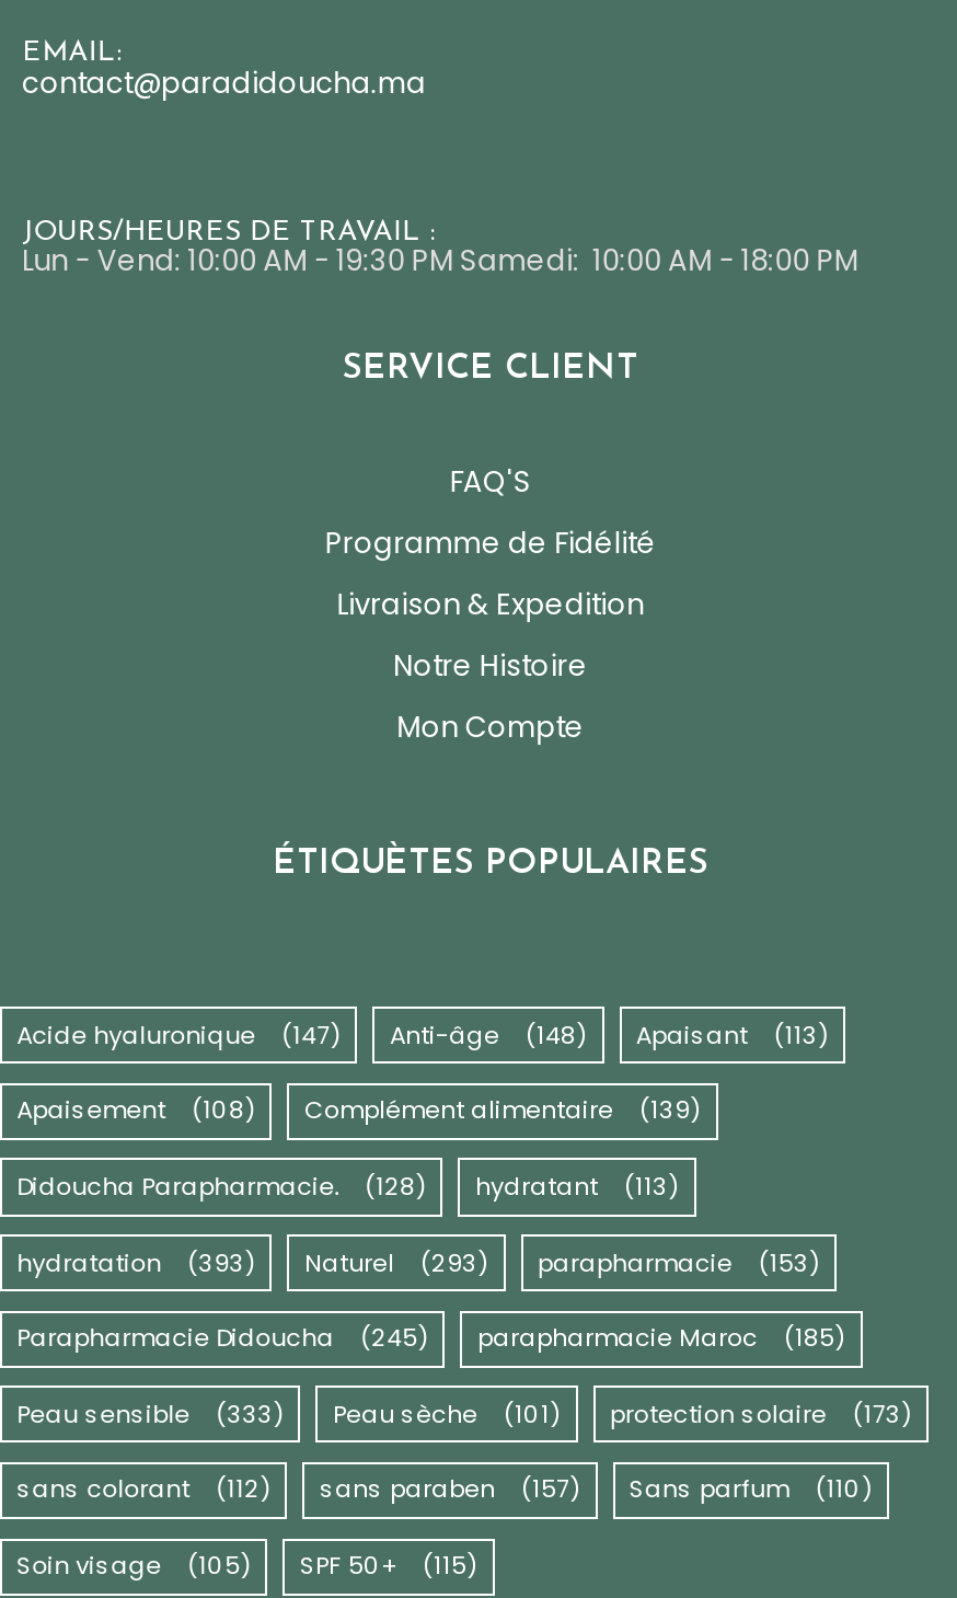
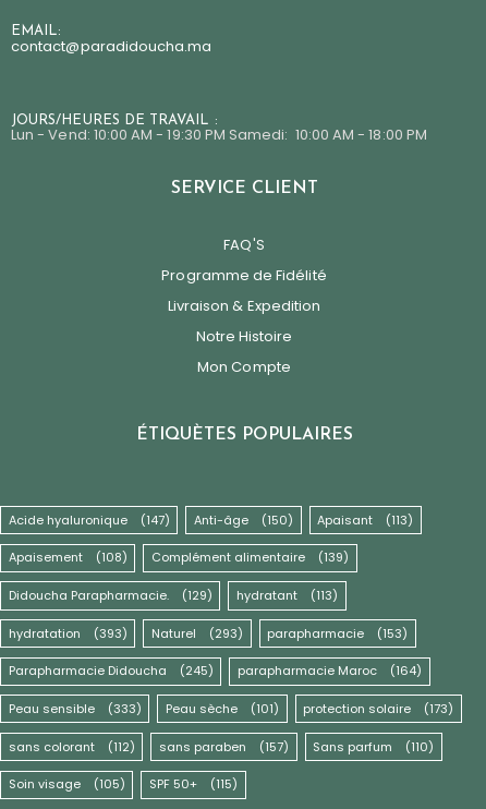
[17,1017,829,1052] Acide hyaluronique (147) Anti-âge (148) Apaisant (113) -> [8,511,413,529] Acide hyaluronique (147) Anti-âge (150) Apaisant (113)
[17,1169,426,1204] Didoucha Parapharmacie. (128) -> [8,587,212,604] Didoucha Parapharmacie. (129)
[477,1320,845,1355] parapharmacie Maroc (185) -> [238,662,422,679] parapharmacie Maroc (164)

